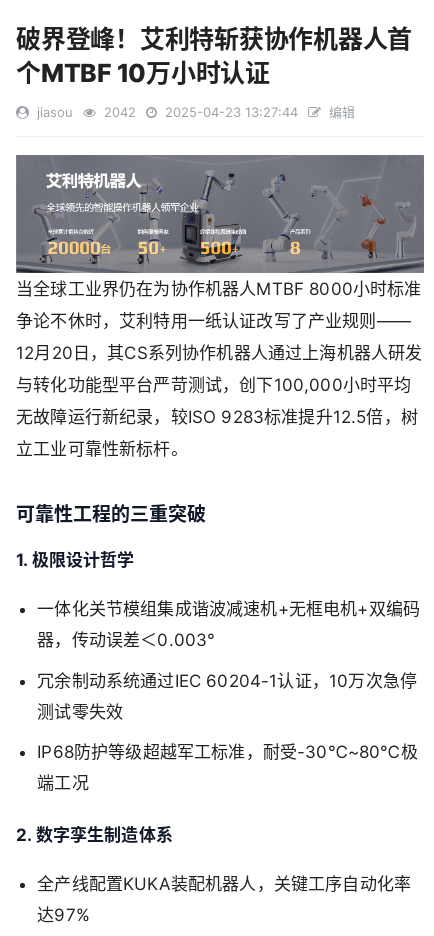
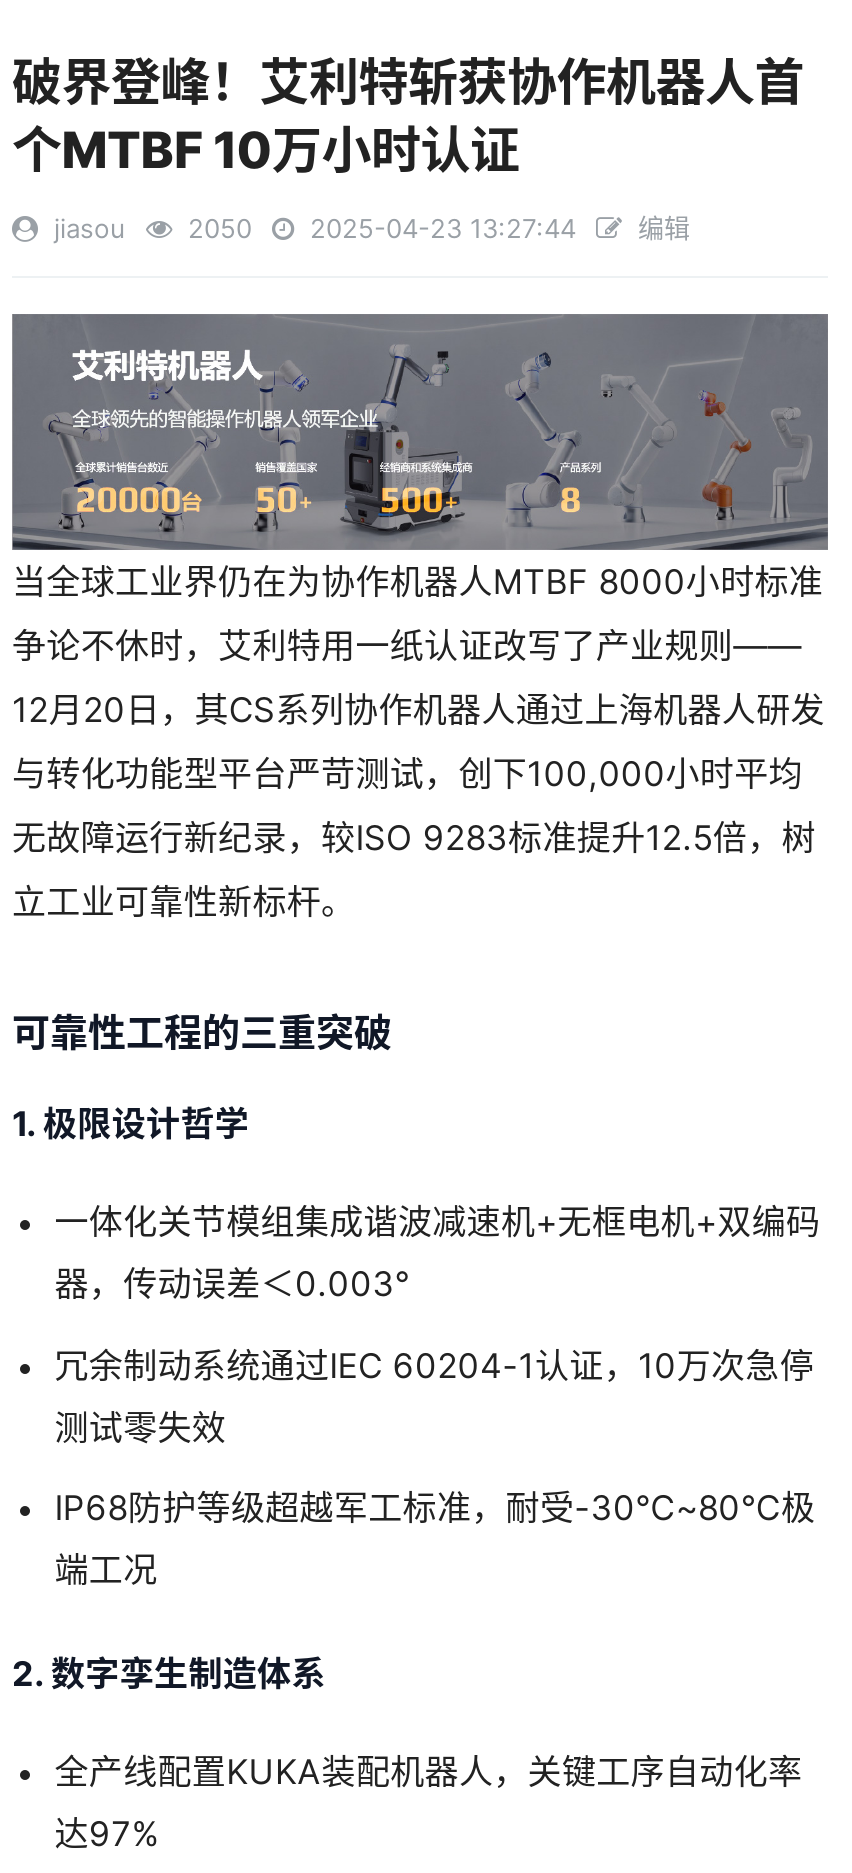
[33,104,355,120] jiasou 2042 2025-04-23 13:27:44 编辑 -> [46,212,690,244] jiasou 2050 2025-04-23 13:27:44 编辑

